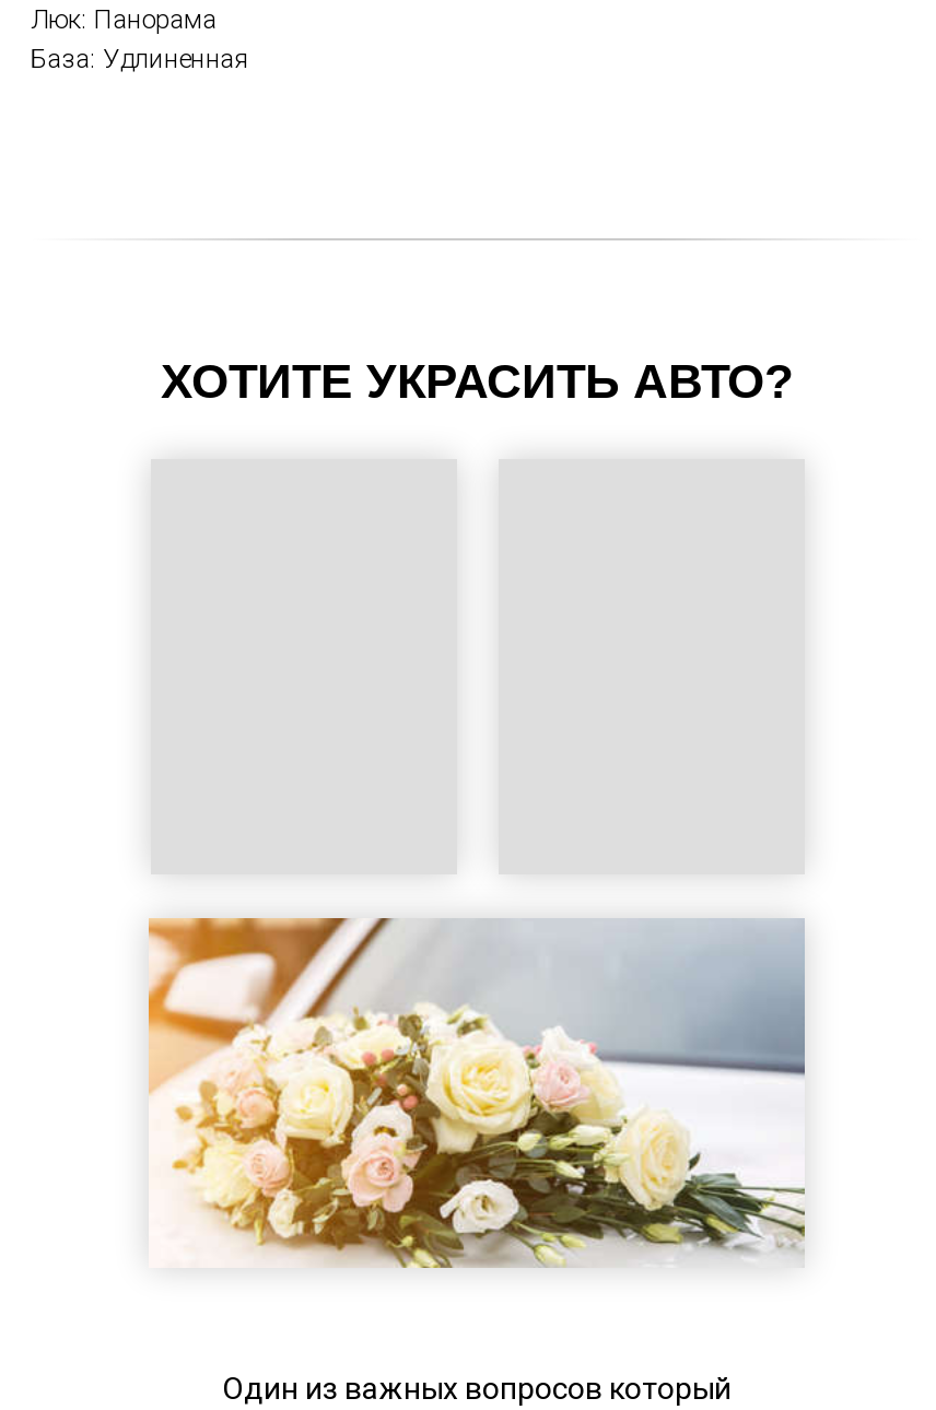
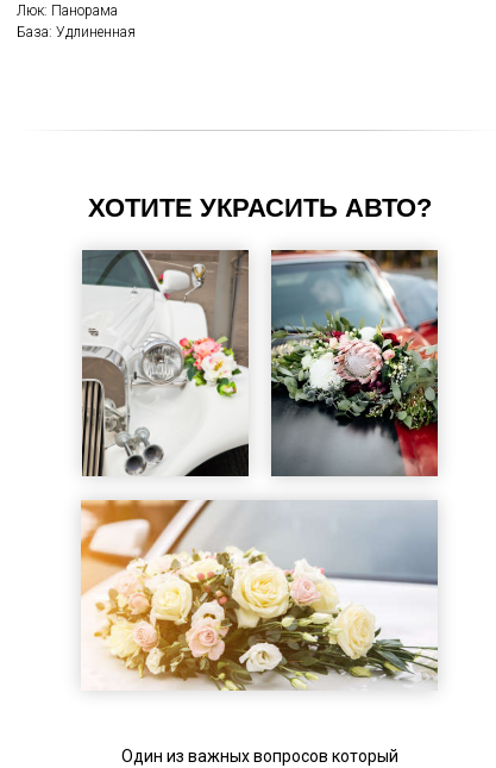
none -> [81,249,250,477] [image]
none -> [270,249,439,477] [image]

